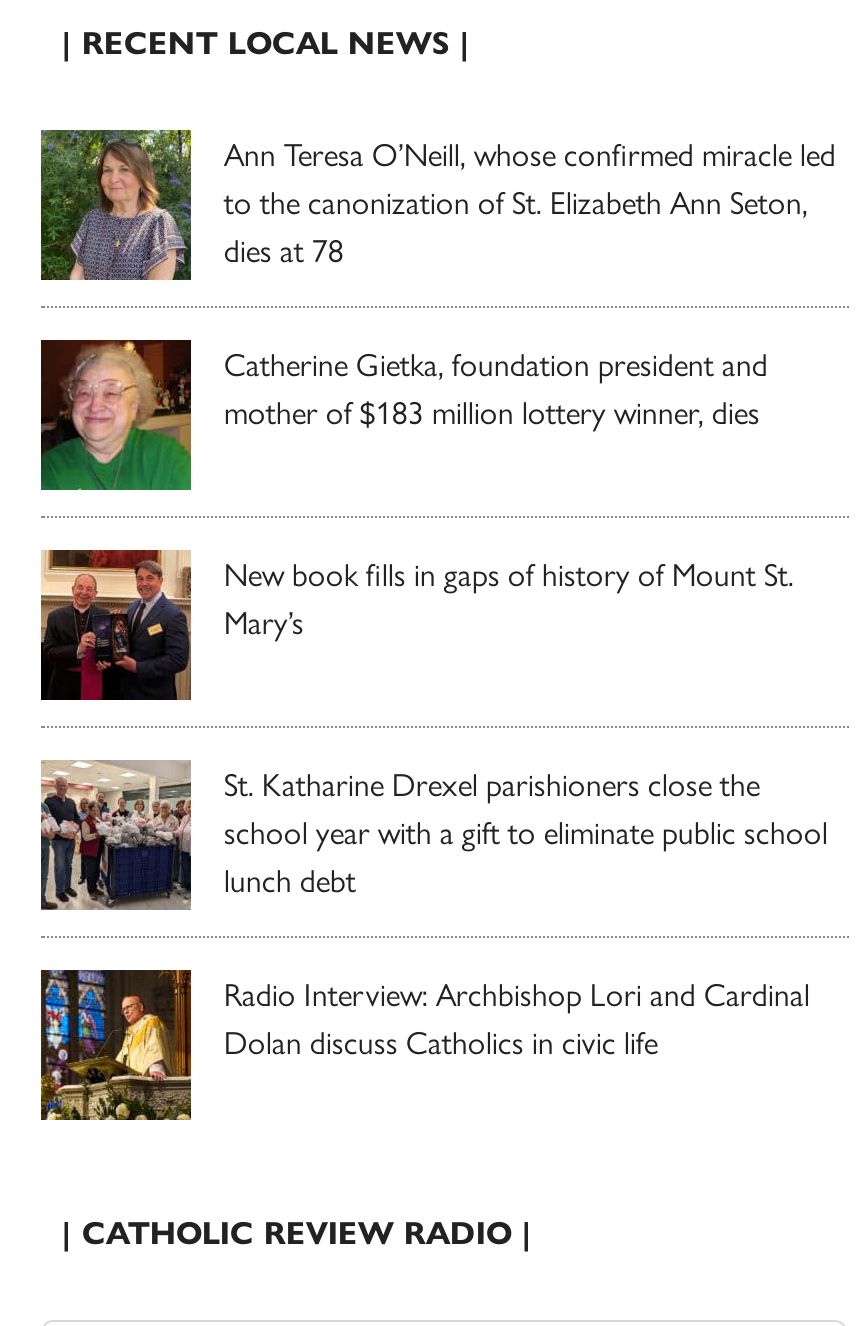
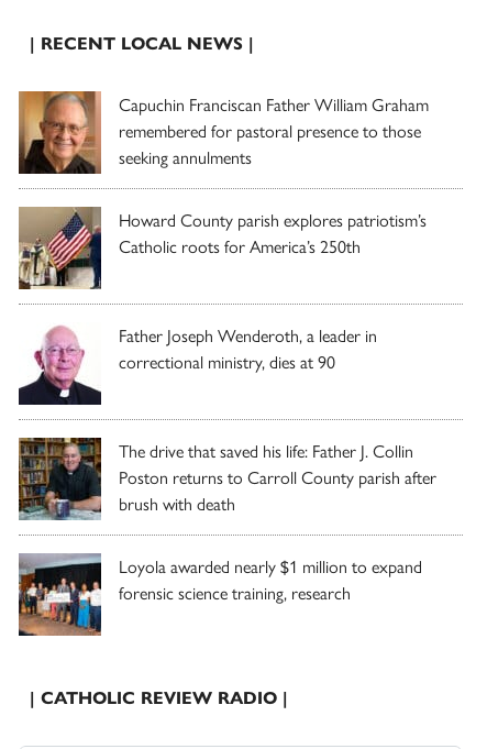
[39,128,836,282] [image] | Ann Teresa O’Neill, whose confirmed miracle led | to the canonization of St. Elizabeth Ann Seton, | dies at 78 -> [18,90,429,175] [image] | Capuchin Franciscan Father William Graham | remembered for pastoral presence to those | seeking annulments
[39,338,768,492] [image] | Catherine Gietka, foundation president and | mother of $183 million lottery winner, dies -> [18,206,427,290] [image] | Howard County parish explores patriotism’s | Catholic roots for America’s 250th
[39,548,794,702] [image] | New book fills in gaps of history of Mount St. | Mary’s -> [18,322,378,406] [image] | Father Joseph Wenderoth, a leader in | correctional ministry, dies at 90
[41,760,828,912] [image] | St. Katharine Drexel parishioners close the | school year with a gift to eliminate public school | lunch debt -> [19,437,437,520] [image] | The drive that saved his life: Father J. Collin | Poston returns to Carroll County parish after | brush with death
[39,968,810,1122] [image] | Radio Interview: Archbishop Lori and Cardinal | Dolan discuss Catholics in civic life -> [18,553,423,637] [image] | Loyola awarded nearly $1 million to expand | forensic science training, research

